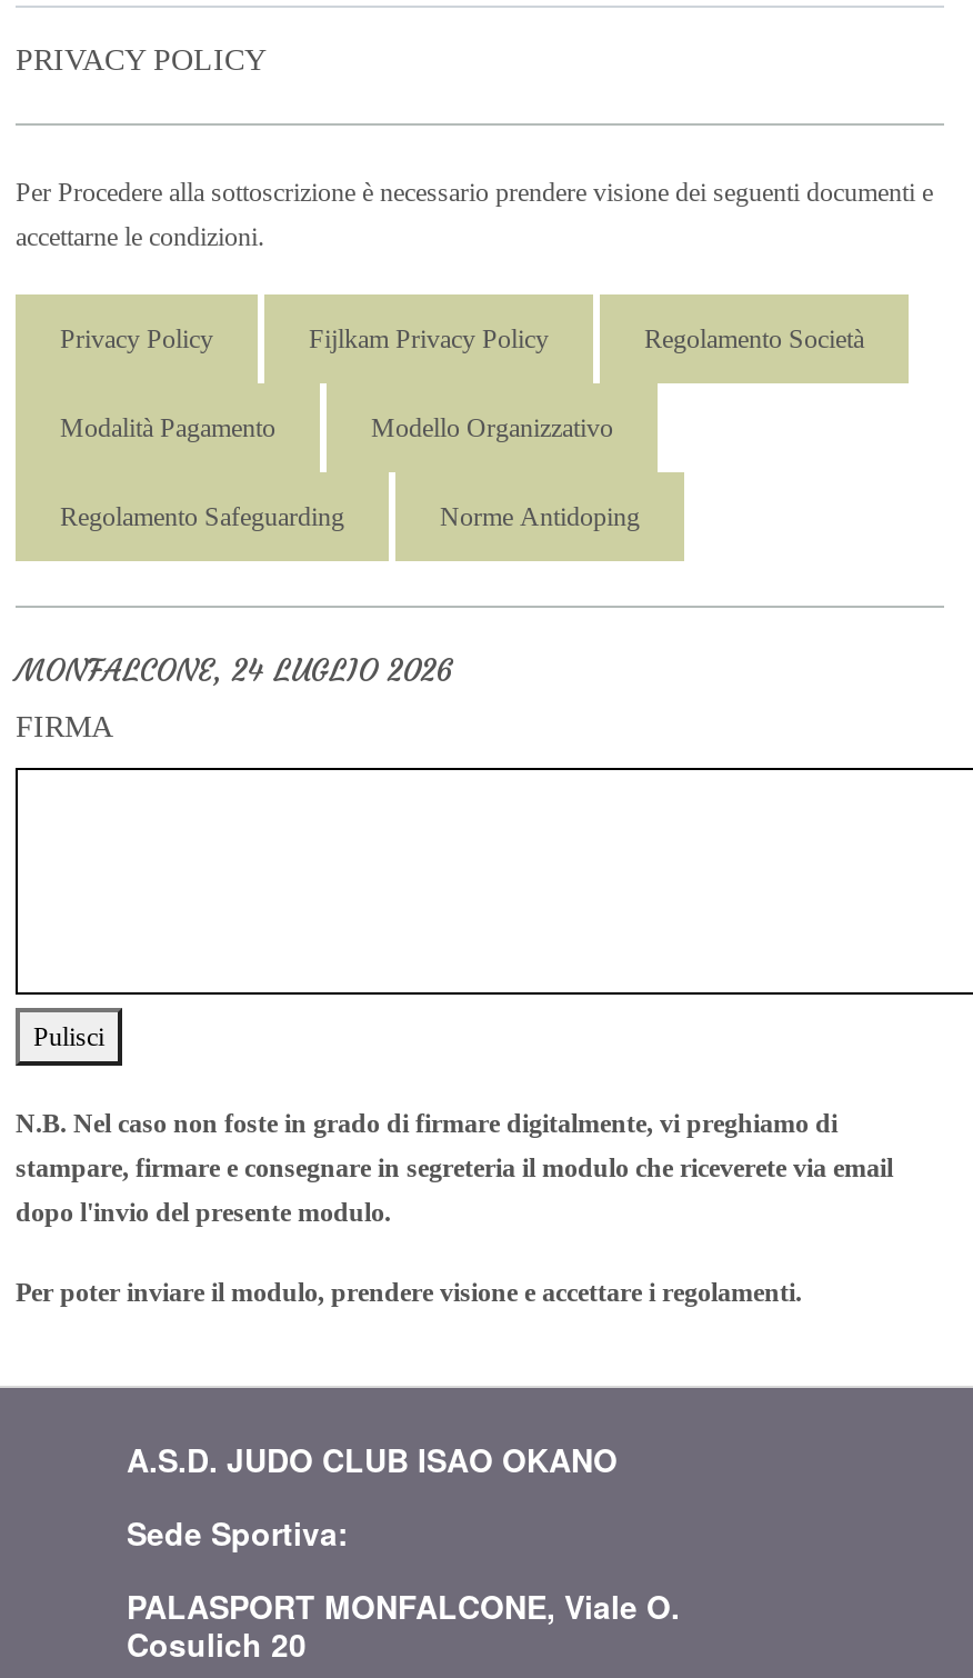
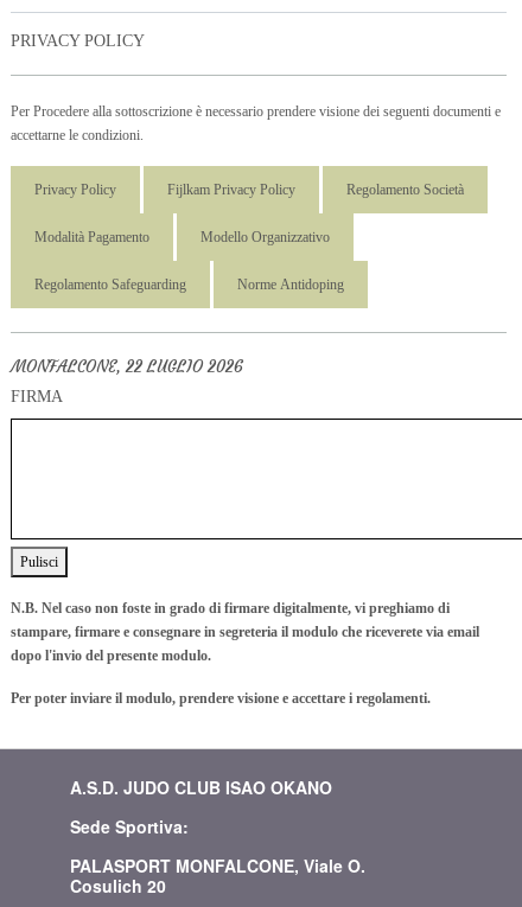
[16,650,453,690] MONFALCONE, 24 LUGLIO 2026 -> [11,356,243,377] MONFALCONE, 22 LUGLIO 2026

